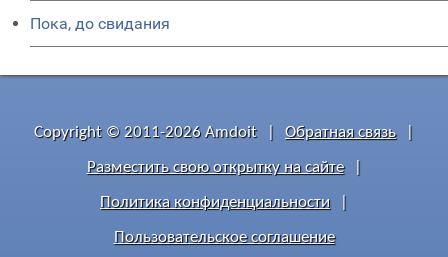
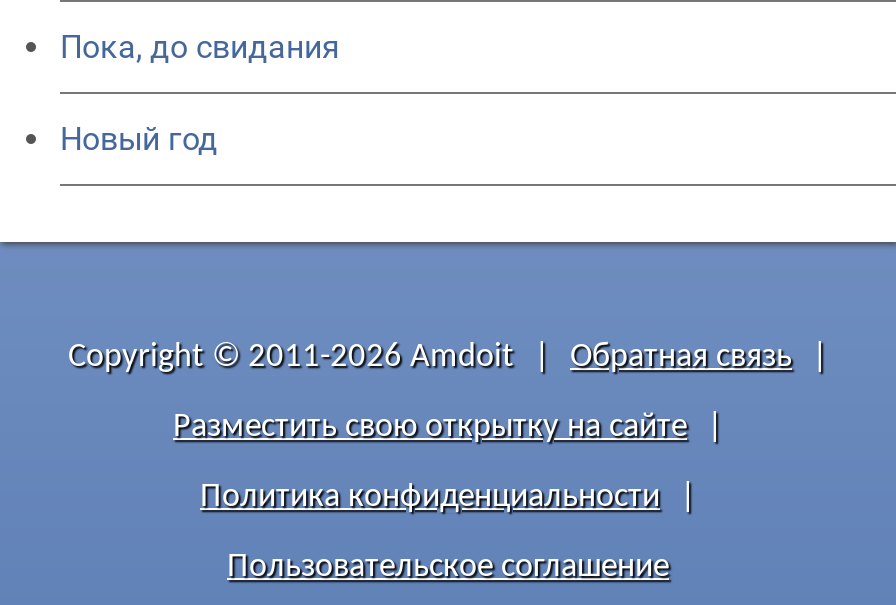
none -> [60,121,218,159] Новый год

